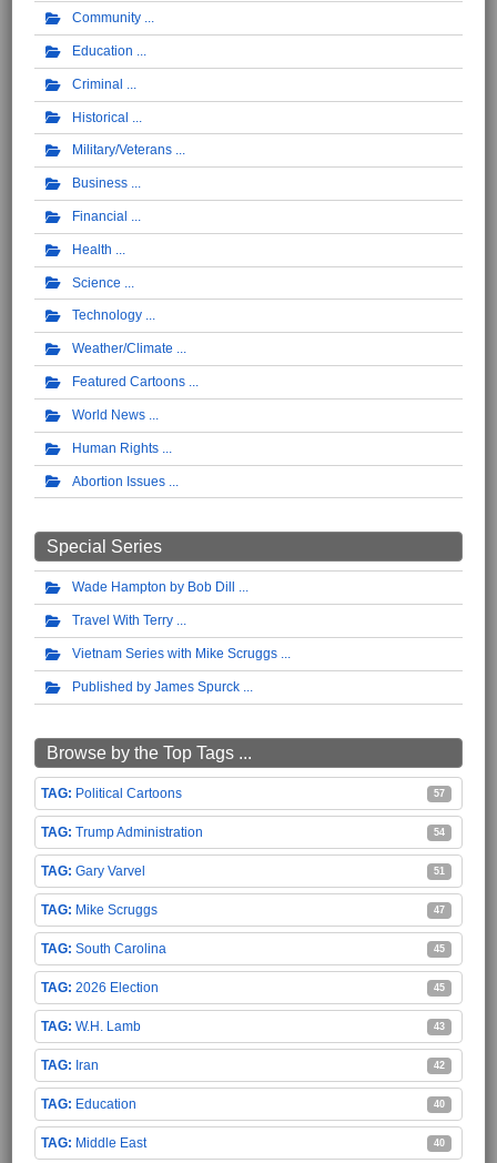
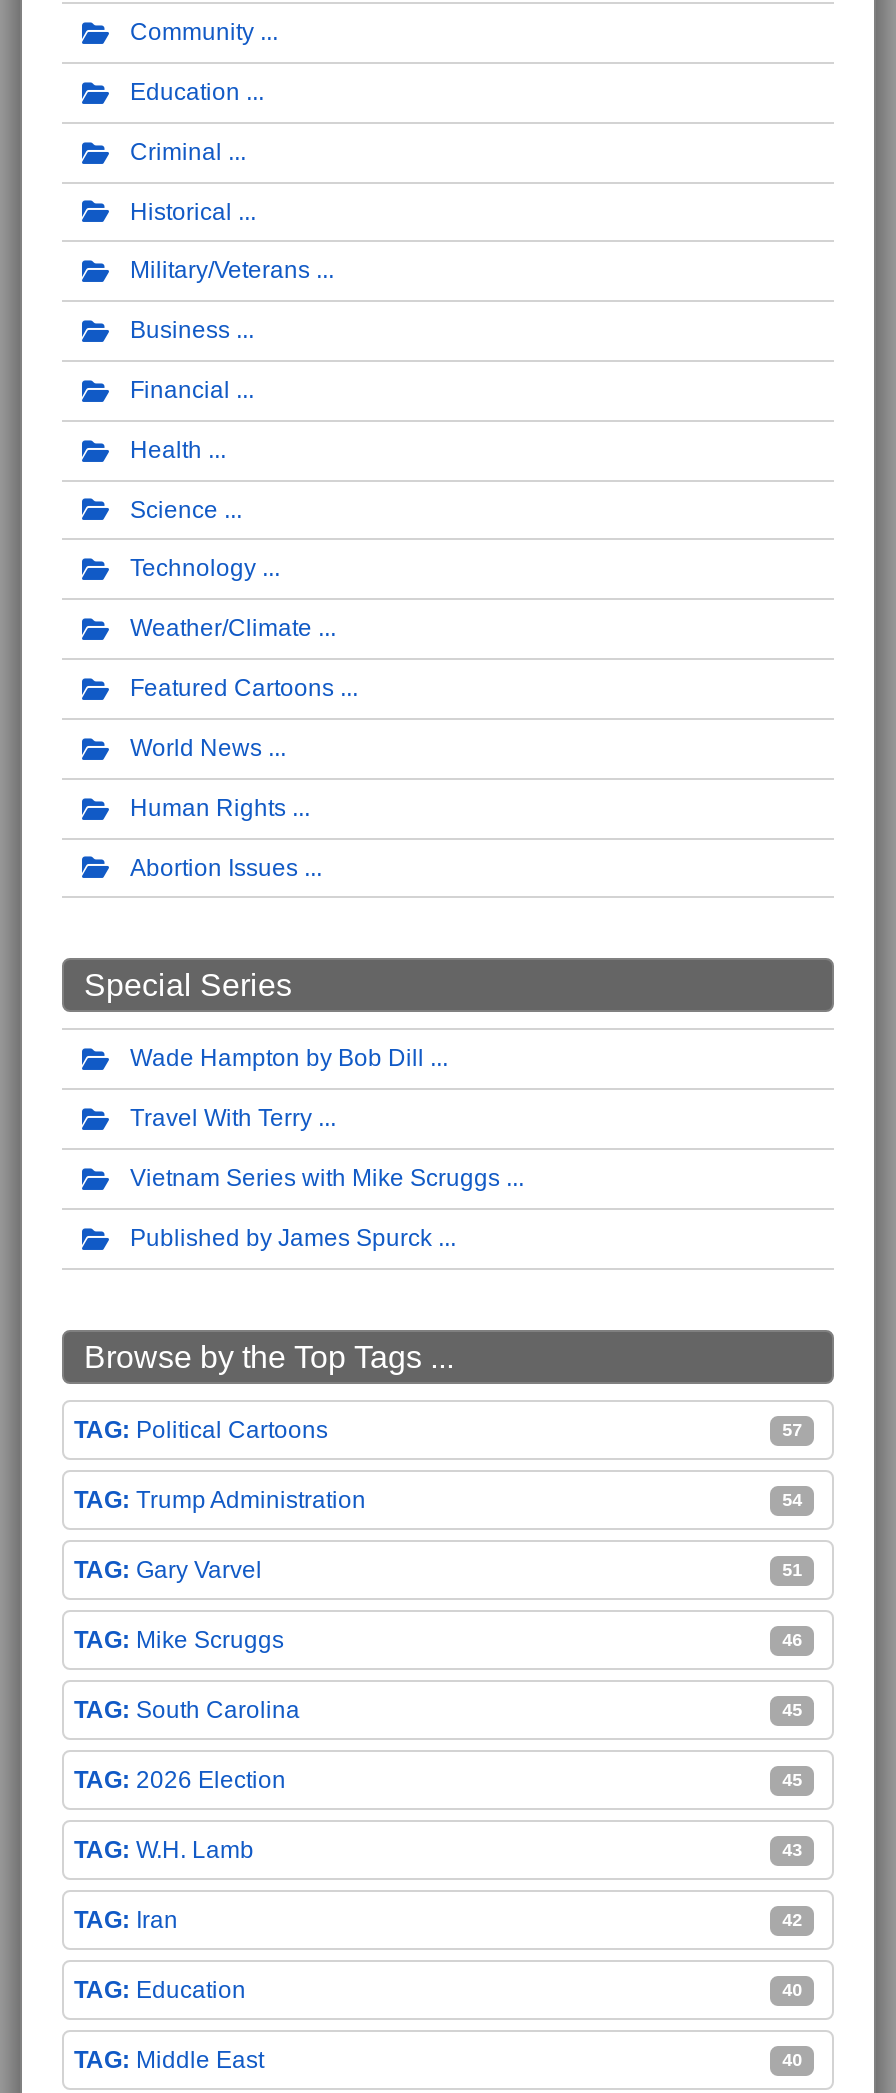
[434,904,445,915] 47 -> [782,1630,802,1650] 46

